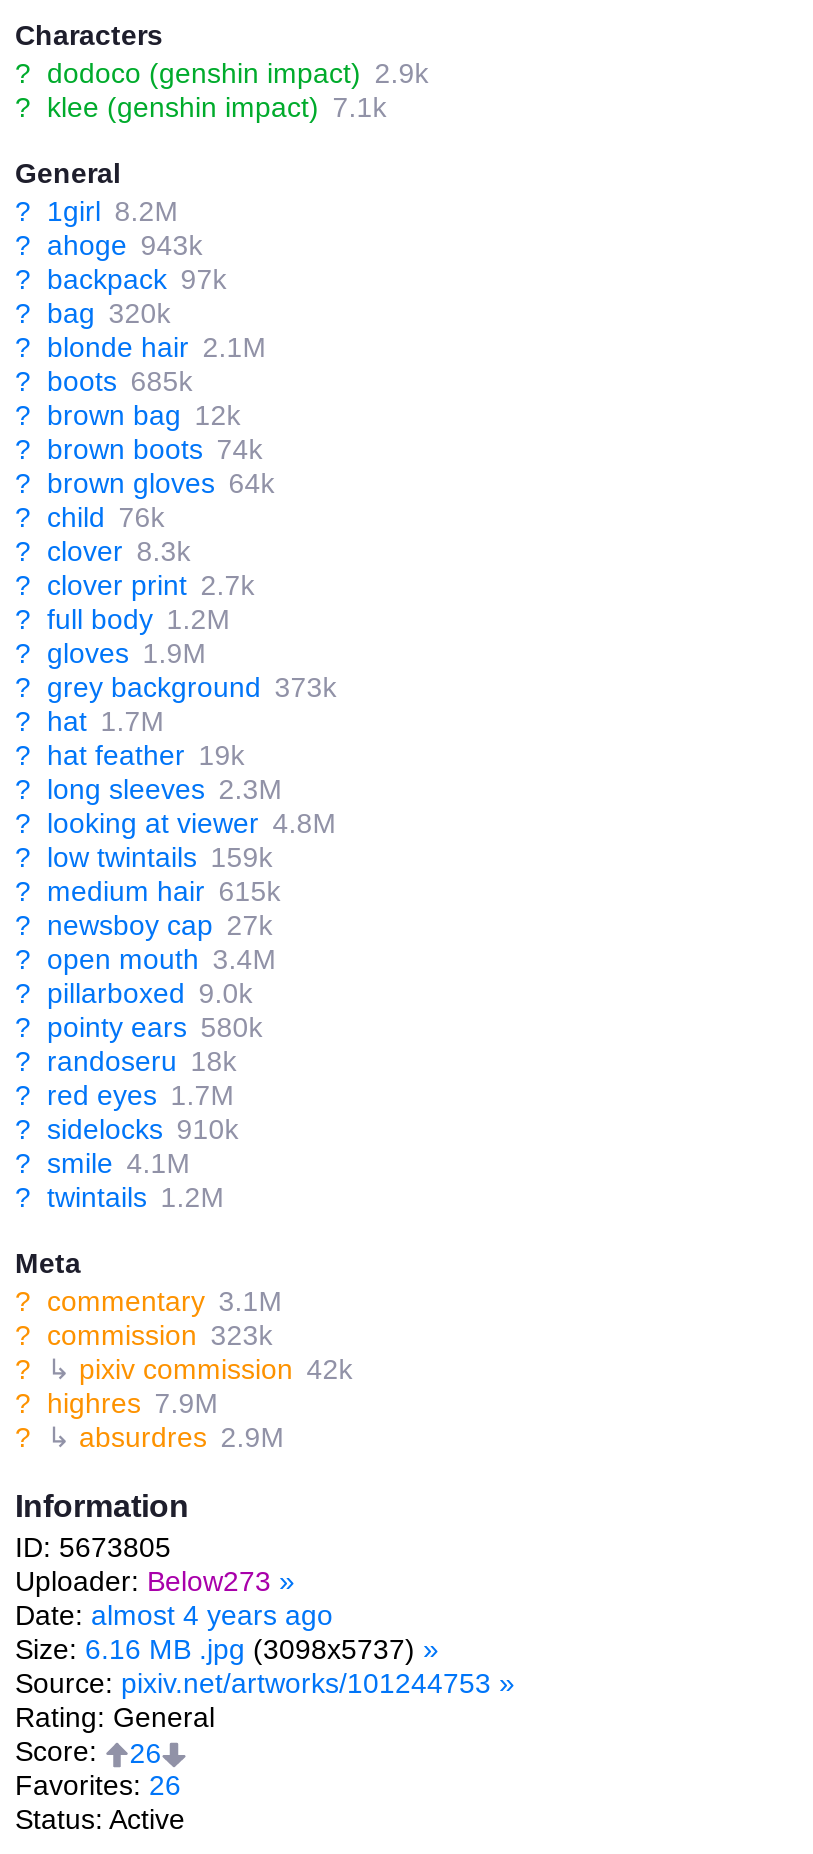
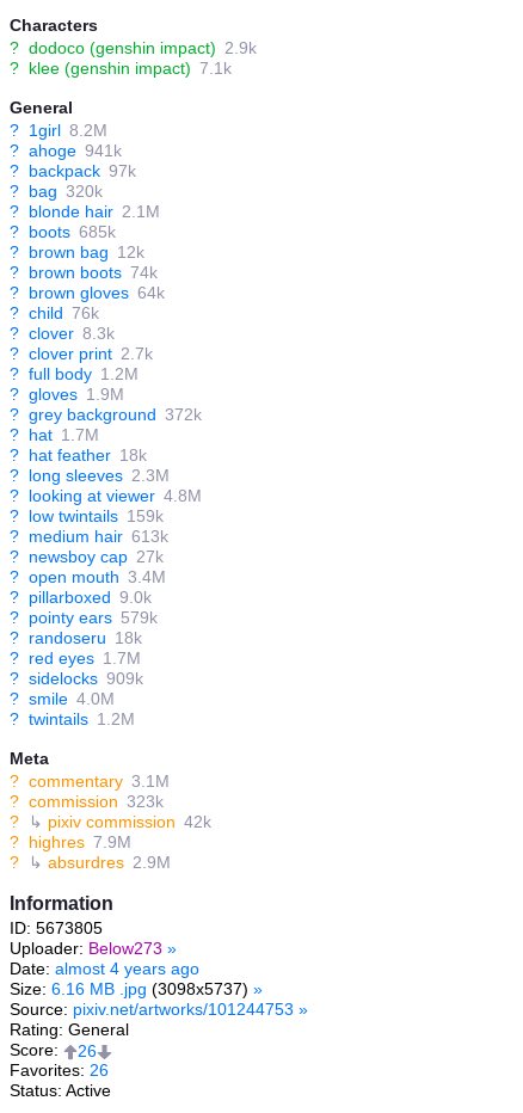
[15,230,203,262] ? ahoge 943k -> [10,142,122,161] ? ahoge 941k
[15,672,337,704] ? grey background 373k -> [10,405,202,425] ? grey background 372k
[15,740,245,772] ? hat feather 19k -> [10,446,147,465] ? hat feather 18k
[15,876,281,908] ? medium hair 615k -> [10,527,168,546] ? medium hair 613k
[15,1012,263,1044] ? pointy ears 580k -> [10,608,157,628] ? pointy ears 579k
[15,1114,239,1146] ? sidelocks 910k -> [10,669,143,688] ? sidelocks 909k
[15,1148,191,1180] ? smile 4.1M -> [10,690,114,709] ? smile 4.0M

